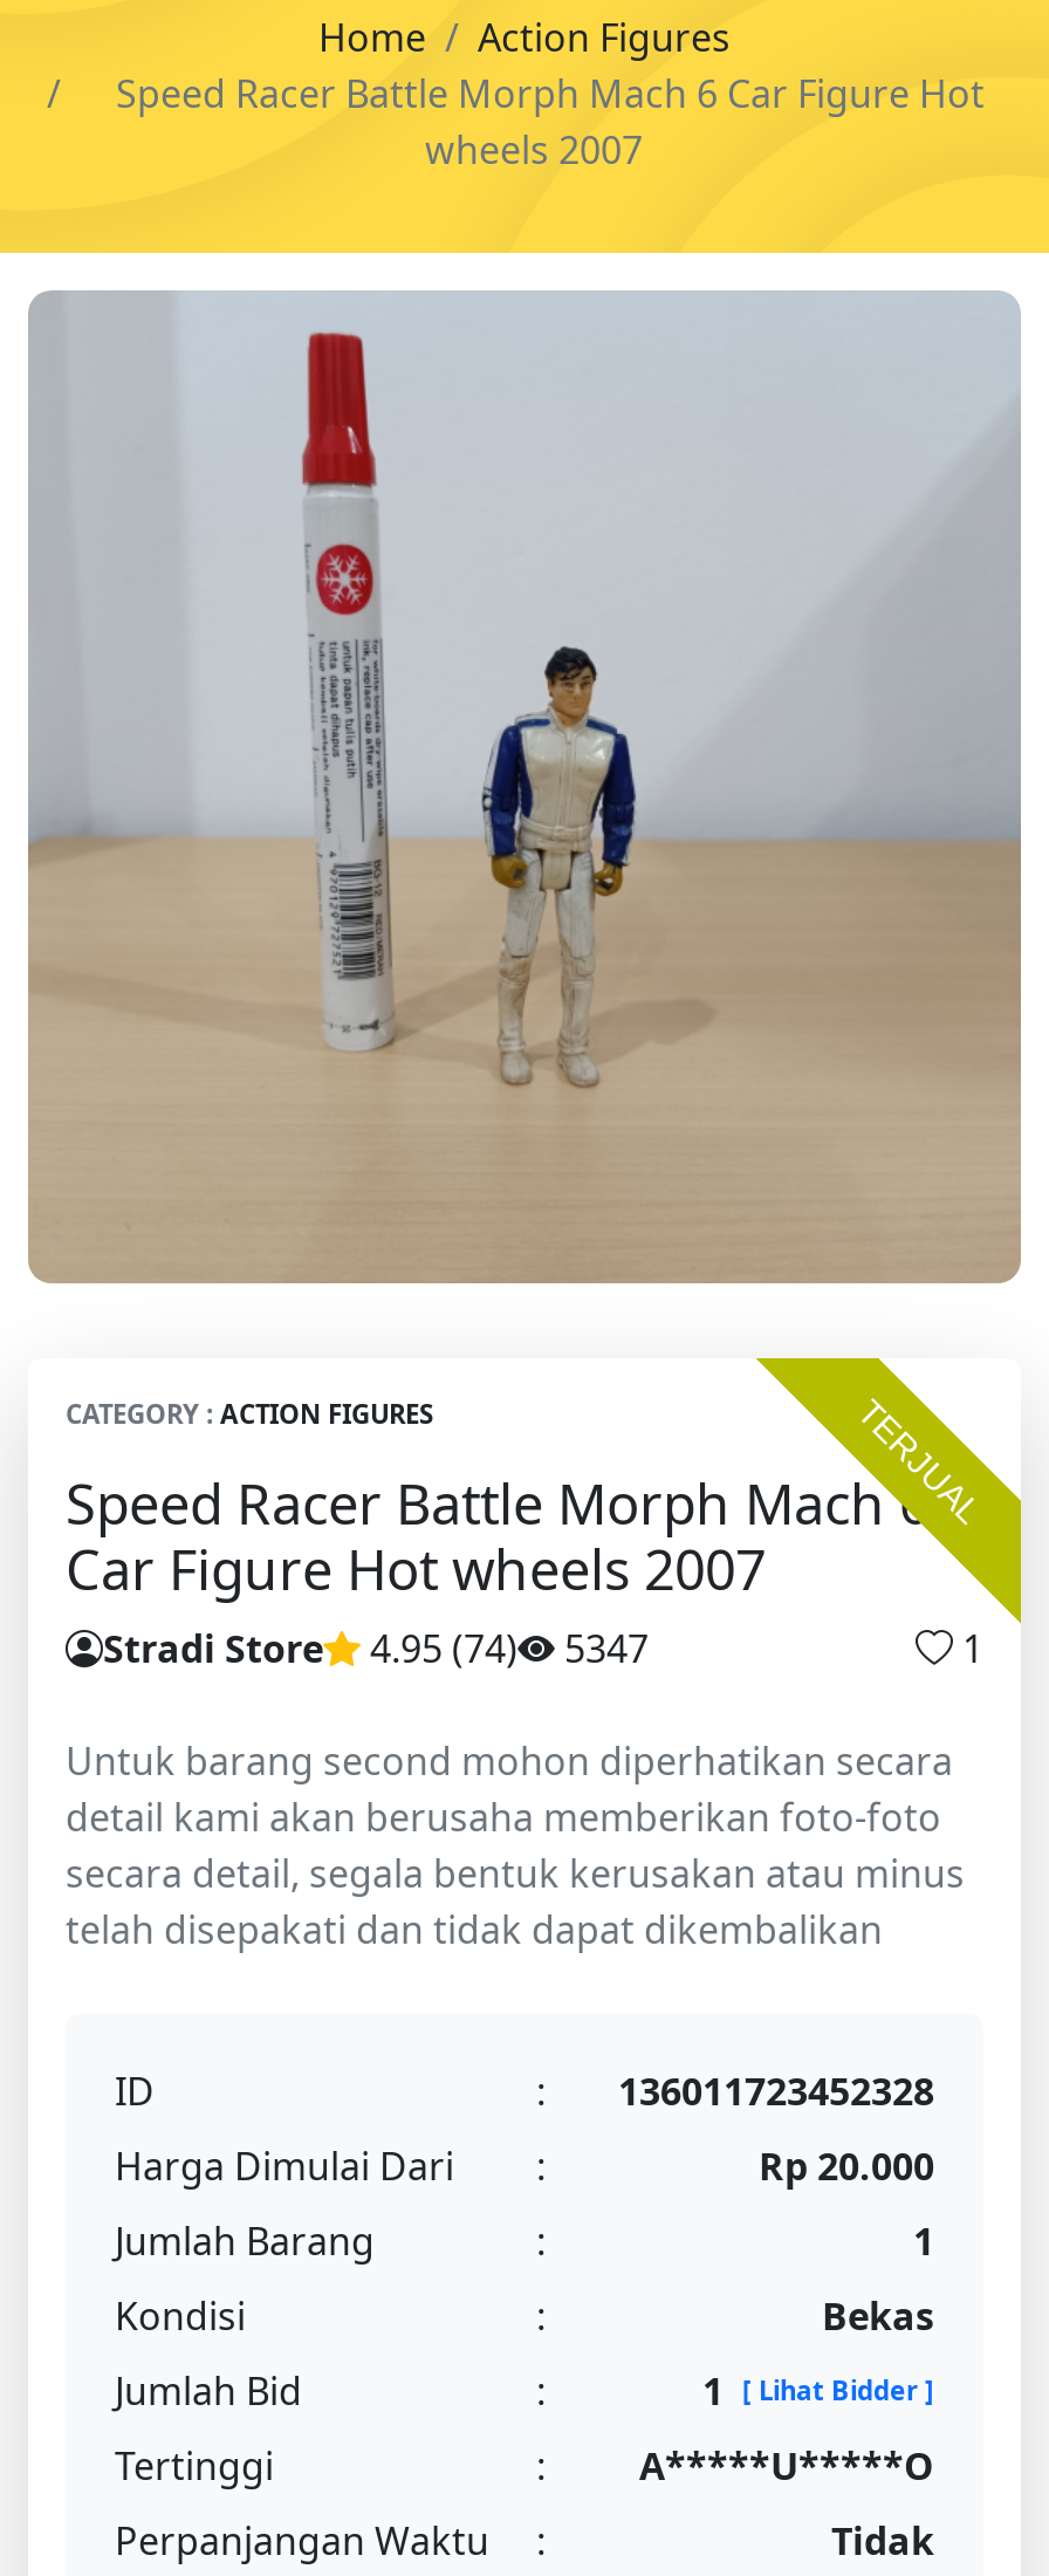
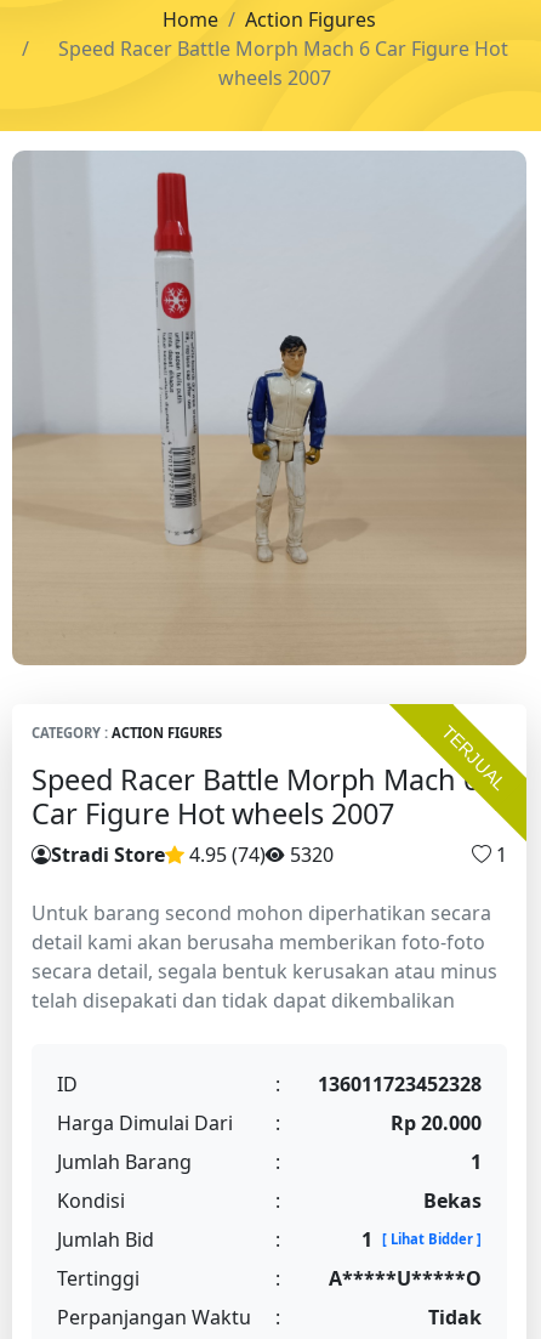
[103,1622,649,1673] Stradi Store 4.95 (74) 5347 -> [51,841,334,867] Stradi Store 4.95 (74) 5320

